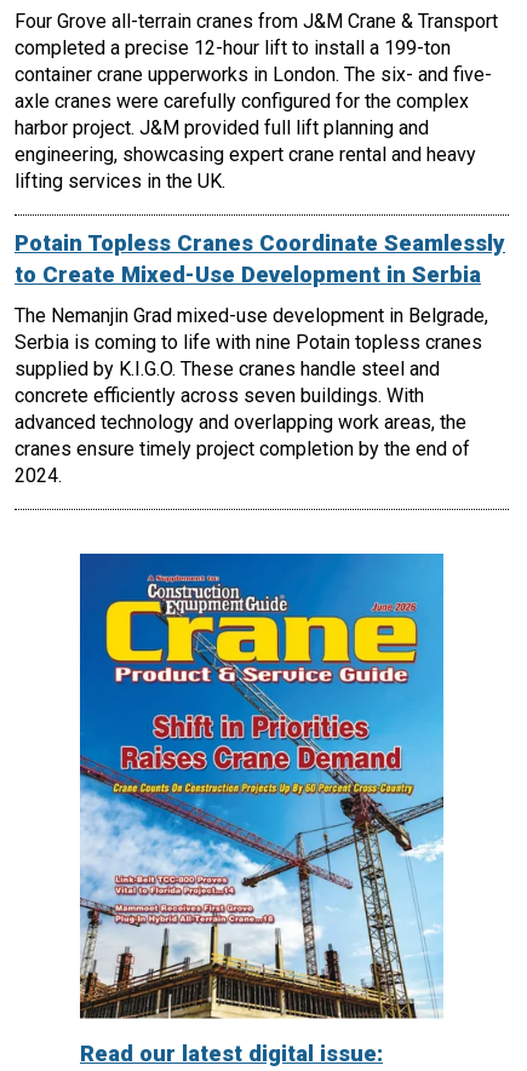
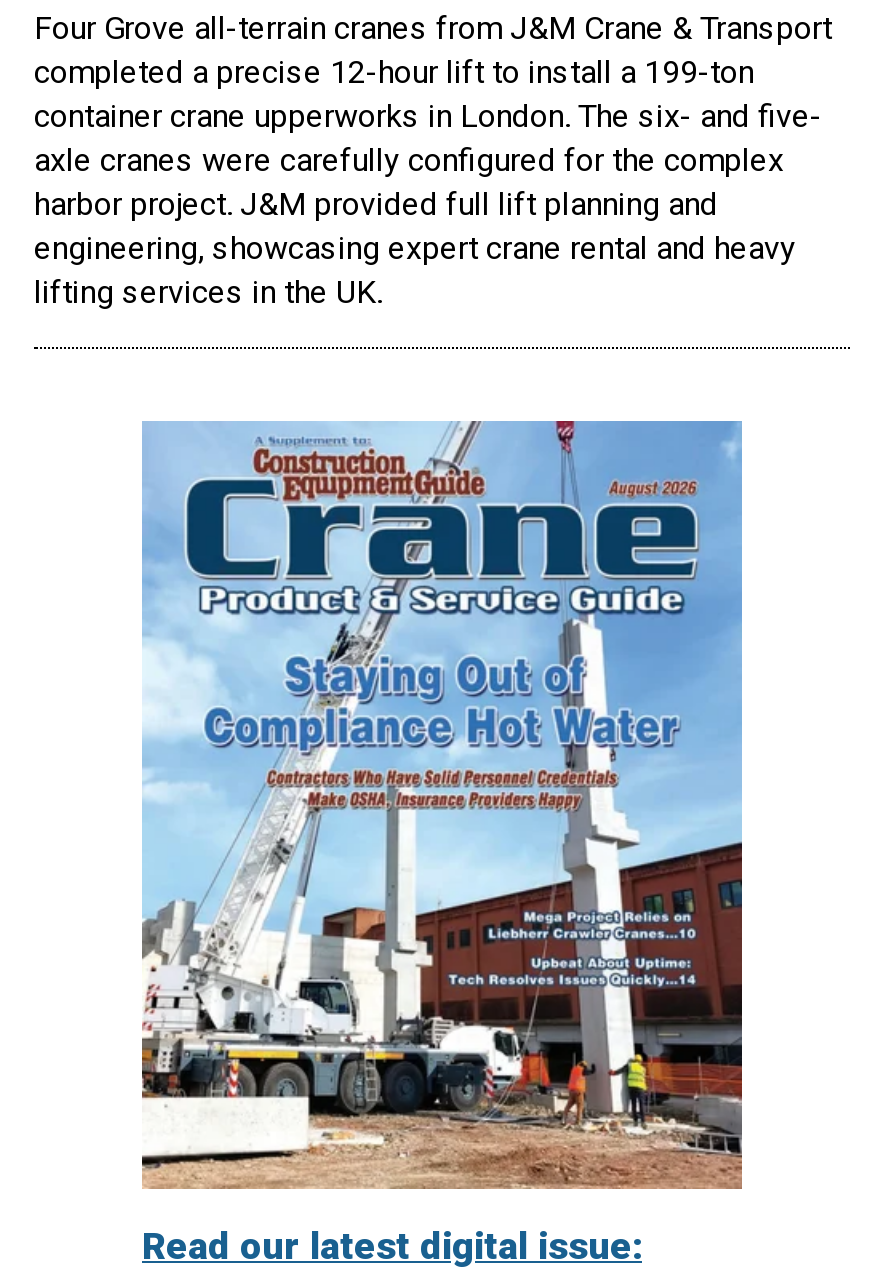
[15,230,505,487] Potain Topless Cranes Coordinate Seamlessly | to Create Mixed-Use Development in Serbia | The Nemanjin Grad mixed-use development in Belgrade, | Serbia is coming to life with nine Potain topless cranes | supplied by K.I.G.O. These cranes handle steel and | concrete efficiently across seven buildings. With | advanced technology and overlapping work areas, the | cranes ensure timely project completion by the end of | 2024. -> none
[79,552,445,1019] [image] -> [140,769,744,1191] [image]

